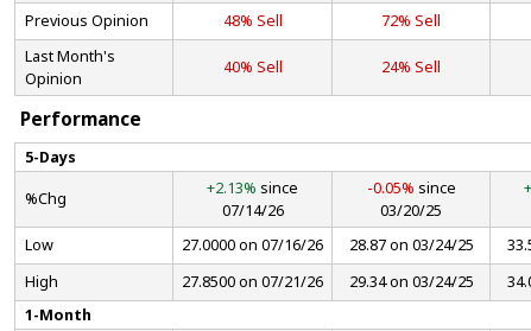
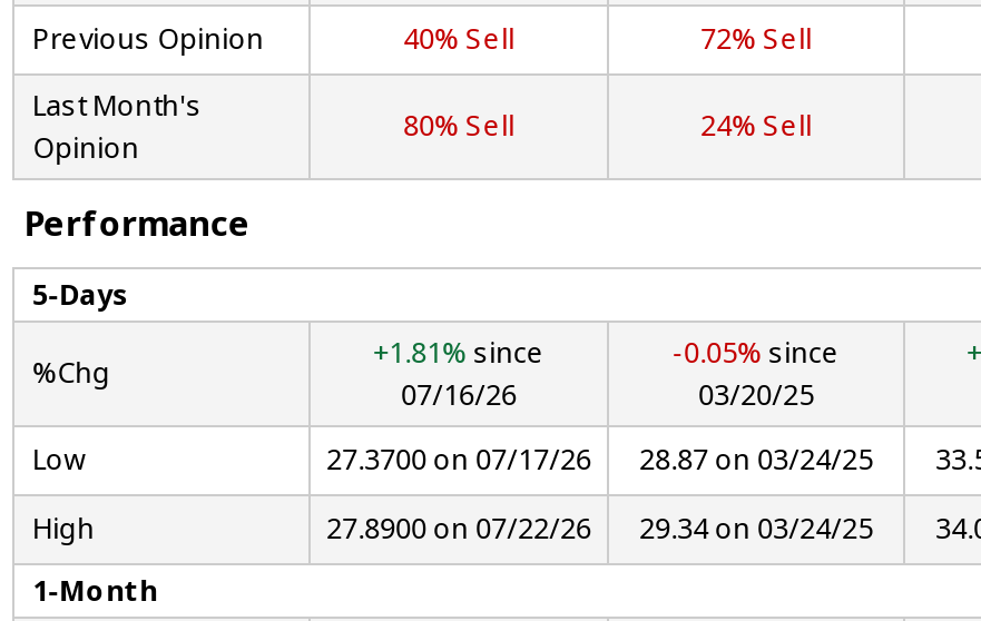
[223,11,282,31] 48% Sell -> [403,20,515,58] 40% Sell
[223,57,282,77] 40% Sell -> [403,107,515,145] 80% Sell
[207,178,298,198] +2.13% since -> [373,334,545,372] +1.81% since
[222,200,283,221] 07/14/26 -> [401,376,517,414] 07/16/26
[182,235,323,255] 27.0000 on 07/16/26 -> [326,441,591,479] 27.3700 on 07/17/26
[182,272,323,292] 27.8500 on 07/21/26 -> [326,510,591,548] 27.8900 on 07/22/26

